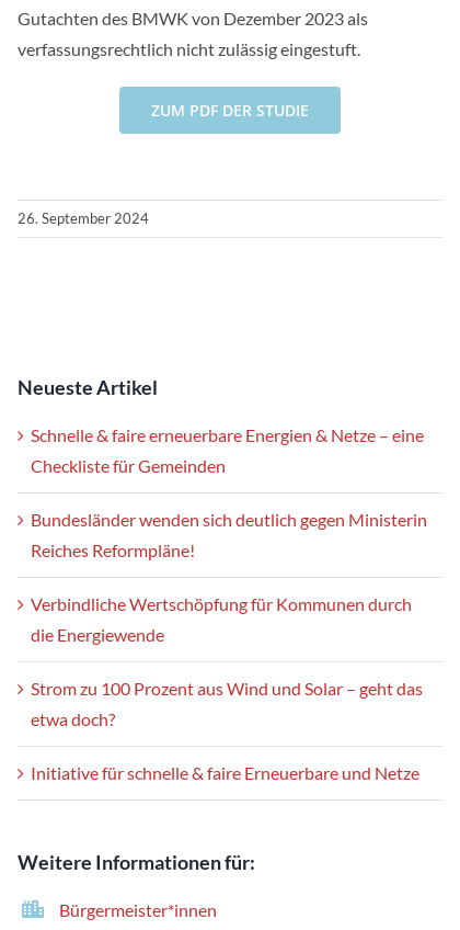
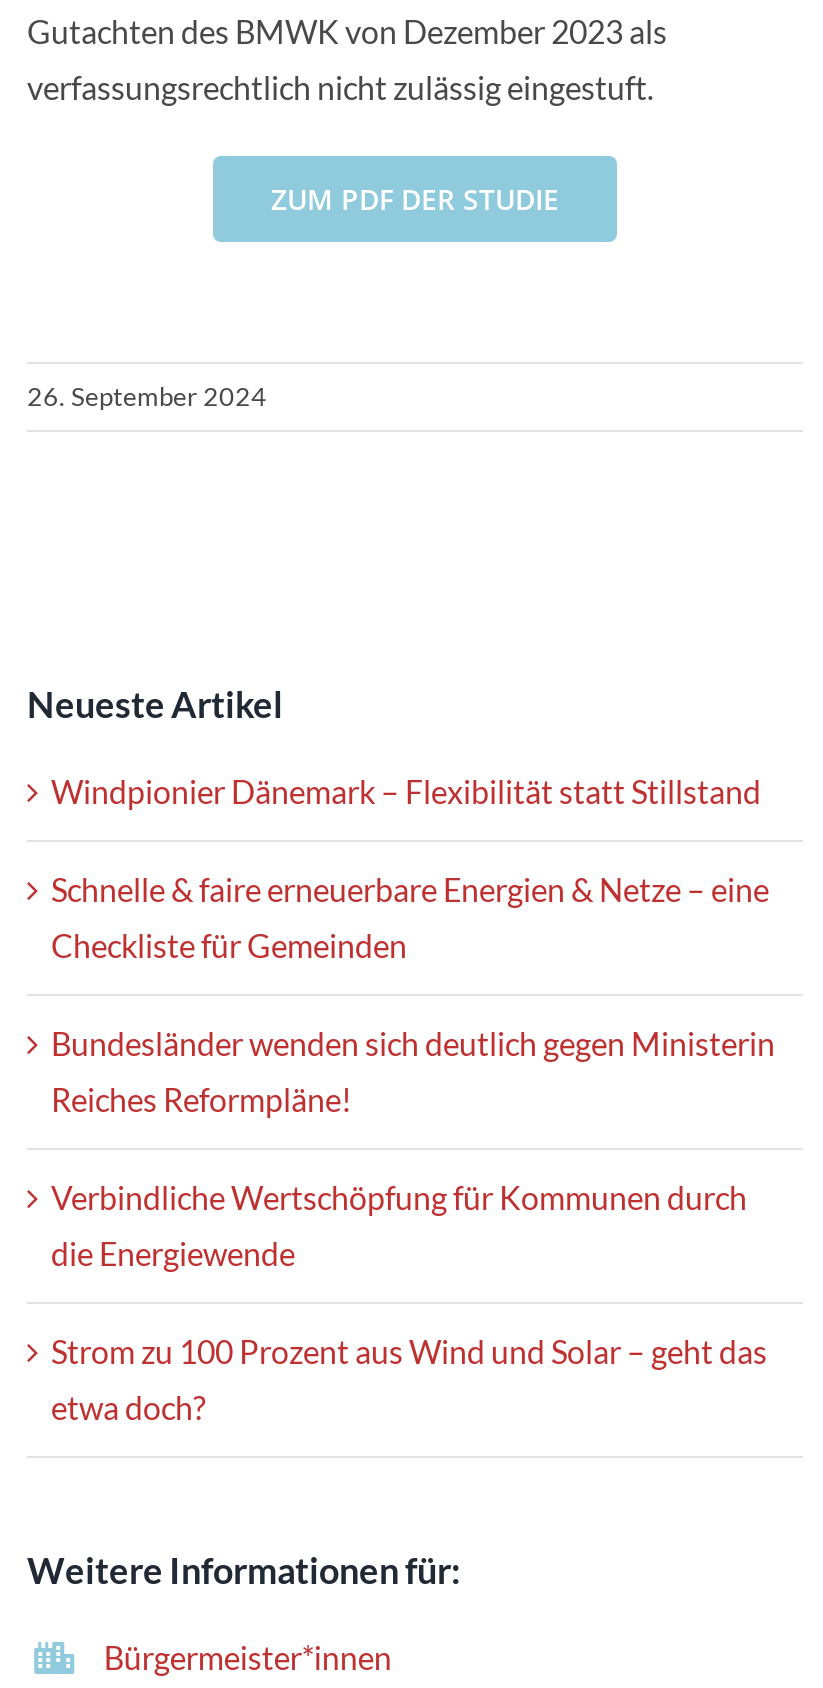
none -> [51,772,761,810] Windpionier Dänemark – Flexibilität statt Stillstand
moved [31,424,427,729] -> [51,870,775,1426]: Schnelle & faire erneuerbare Energien & Netze – eine | Checkliste für Gemeinden | Bundesländer wenden sich deutlich gegen Ministerin | Reiches Reformpläne! | Verbindliche Wertschöpfung für Kommunen durch | die Energiewende | Strom zu 100 Prozent aus Wind und Solar – geht das | etwa doch?
[31,762,419,782] Initiative für schnelle & faire Erneuerbare und Netze -> none

